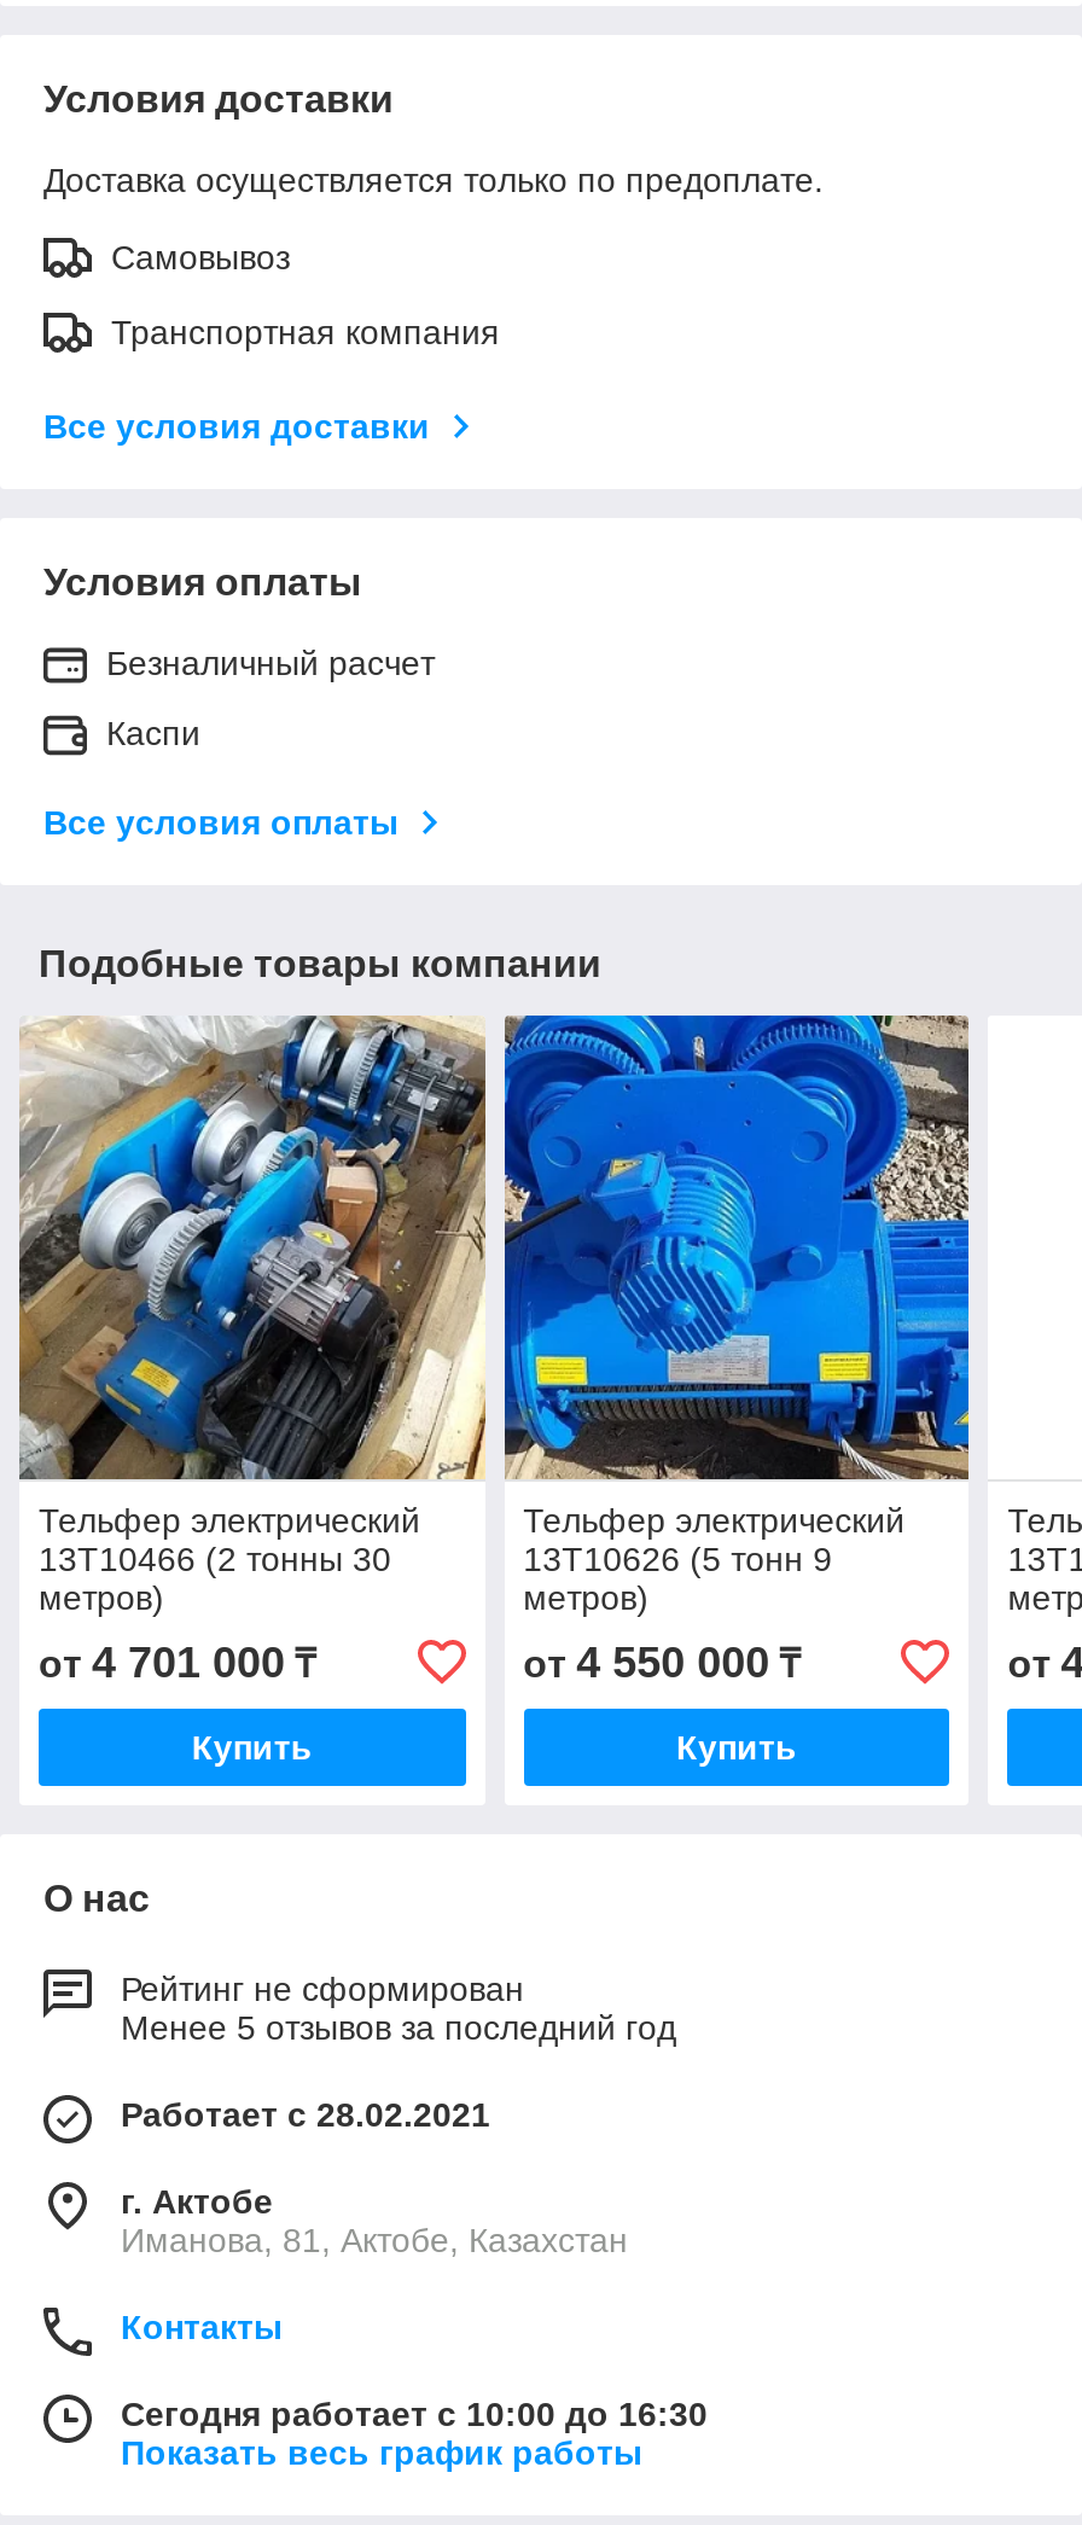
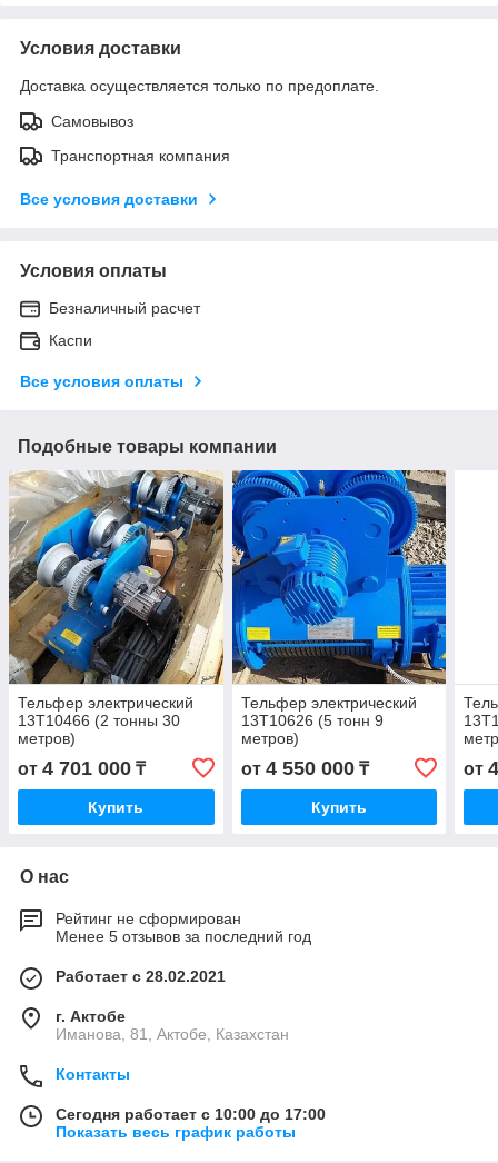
[121,2396,708,2434] Сегодня работает с 10:00 до 16:30 -> [56,1106,326,1123] Сегодня работает с 10:00 до 17:00

